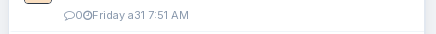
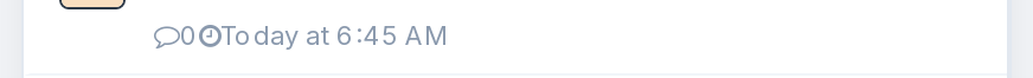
[75,8,189,22] 0 Friday a31 7:51 AM -> [180,19,448,52] 0 Today at 6:45 AM

